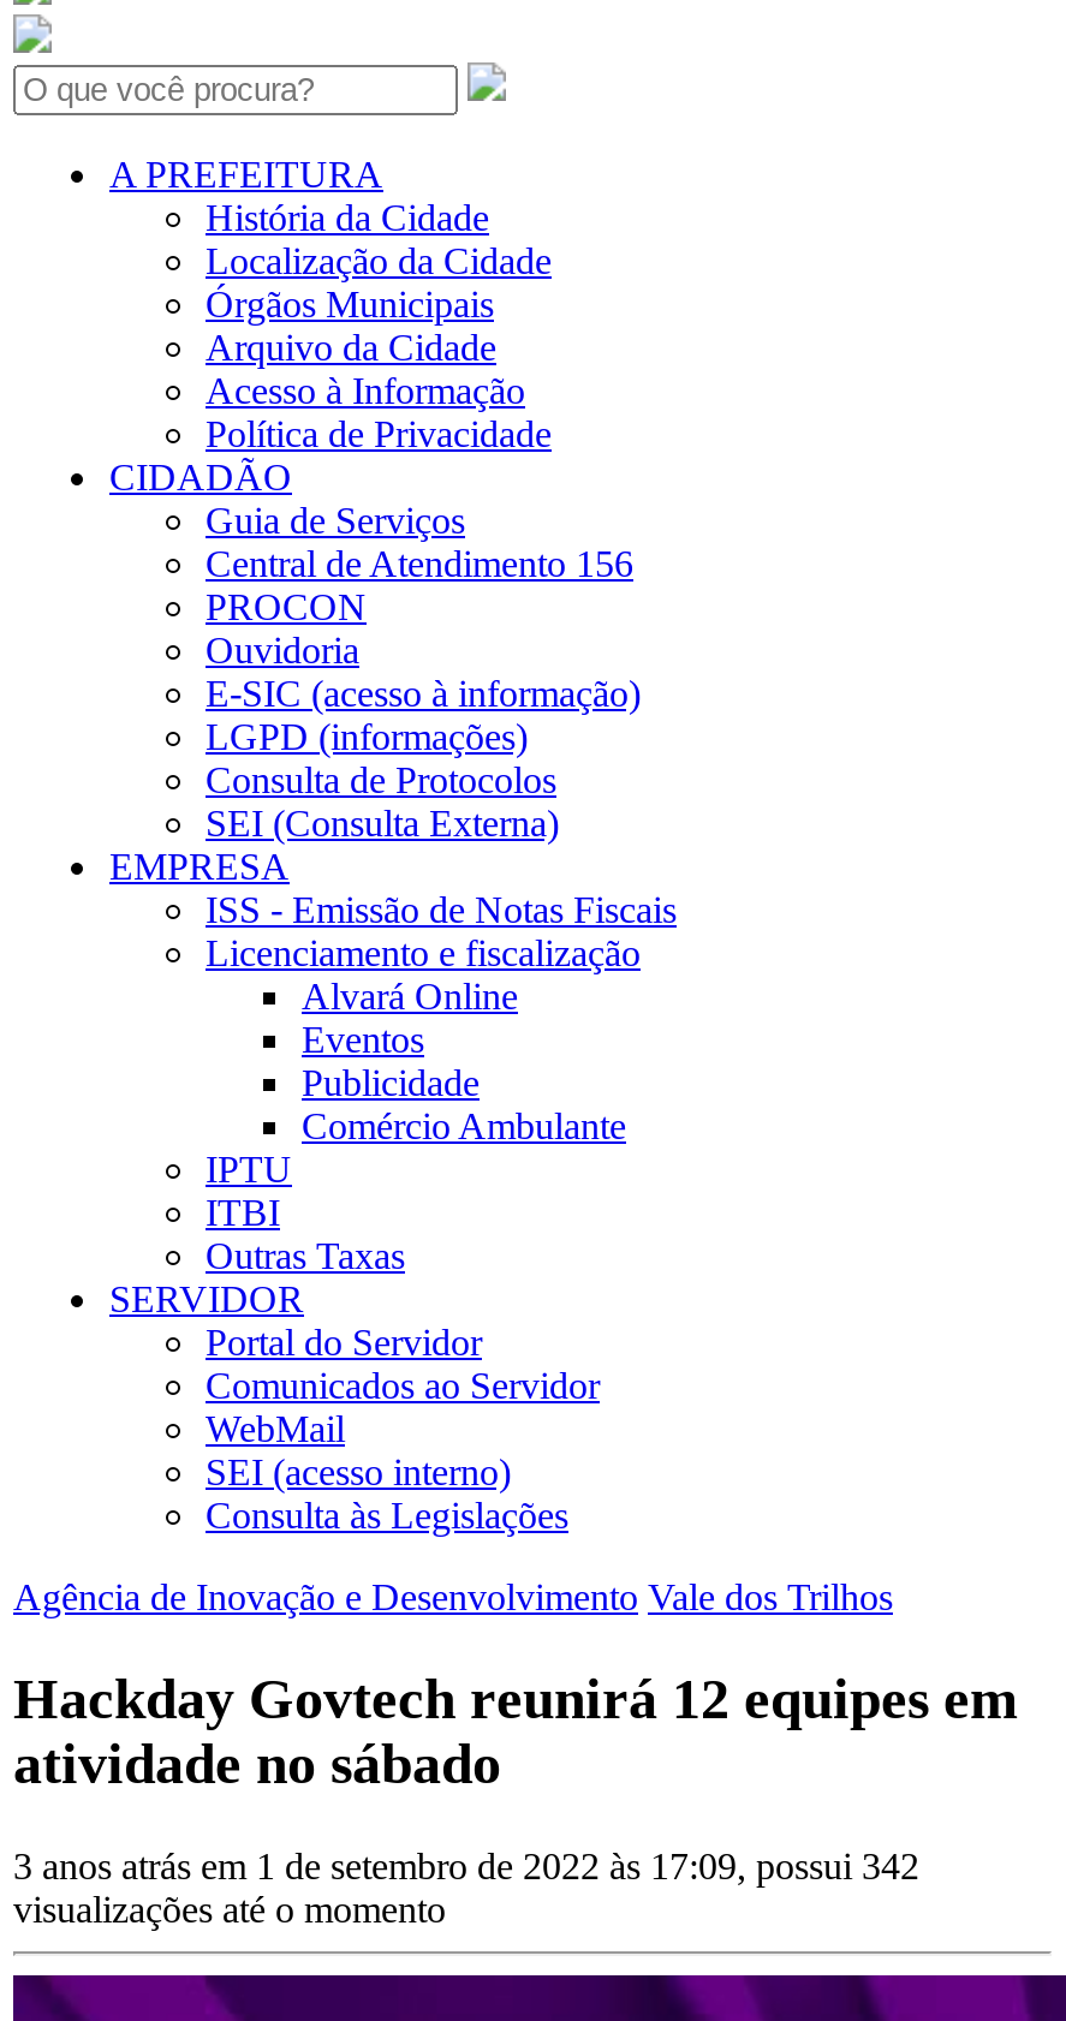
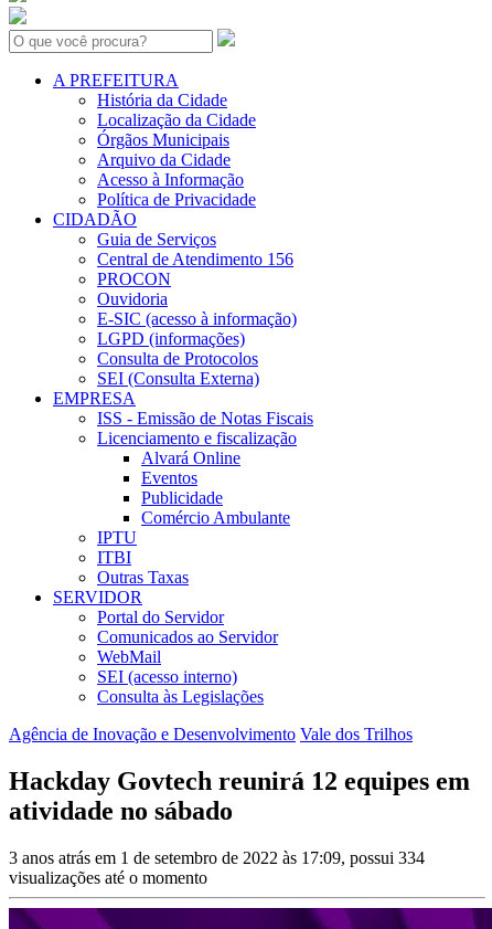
[13,1845,919,1886] 3 anos atrás em 1 de setembro de 2022 às 17:09, possui 342 -> [9,848,425,867] 3 anos atrás em 1 de setembro de 2022 às 17:09, possui 334

